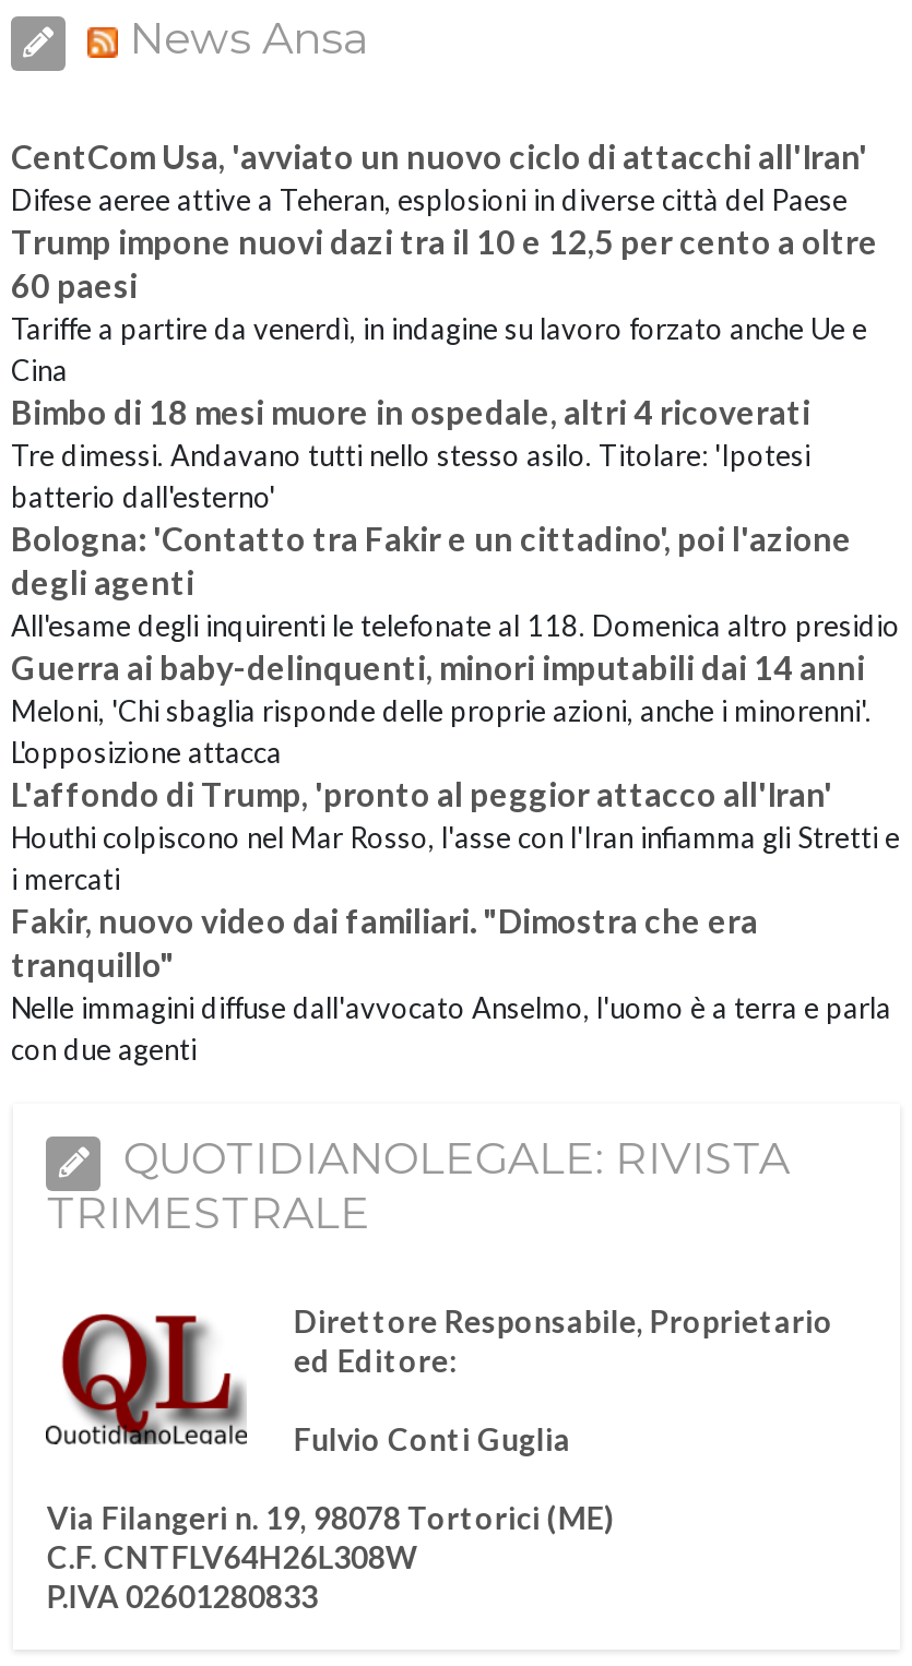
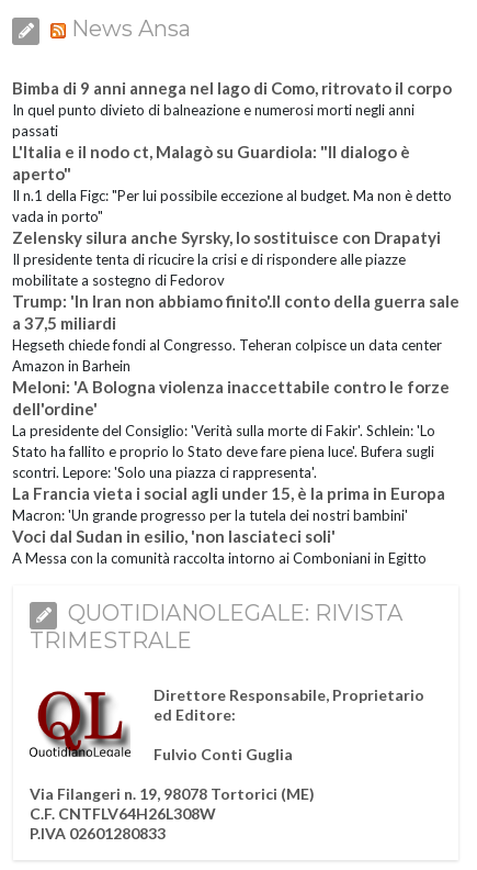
[11,136,900,1066] CentCom Usa, 'avviato un nuovo ciclo di attacchi all'Iran' | Difese aeree attive a Teheran, esplosioni in diverse città del Paese | Trump impone nuovi dazi tra il 10 e 12,5 per cento a oltre | 60 paesi | Tariffe a partire da venerdì, in indagine su lavoro forzato anche Ue e | Cina | Bimbo di 18 mesi muore in ospedale, altri 4 ricoverati | Tre dimessi. Andavano tutti nello stesso asilo. Titolare: 'Ipotesi | batterio dall'esterno' | Bologna: 'Contatto tra Fakir e un cittadino', poi l'azione | degli agenti | All'esame degli inquirenti le telefonate al 118. Domenica altro presidio | Guerra ai baby-delinquenti, minori imputabili dai 14 anni | Meloni, 'Chi sbaglia risponde delle proprie azioni, anche i minorenni'. | L'opposizione attacca | L'affondo di Trump, 'pronto al peggior attacco all'Iran' | Houthi colpiscono nel Mar Rosso, l'asse con l'Iran infiamma gli Stretti e | i mercati | Fakir, nuovo video dai familiari. "Dimostra che era | tranquillo" | Nelle immagini diffuse dall'avvocato Anselmo, l'uomo è a terra e parla | con due agenti -> [12,78,459,567] Bimba di 9 anni annega nel lago di Como, ritrovato il corpo | In quel punto divieto di balneazione e numerosi morti negli anni | passati | L'Italia e il nodo ct, Malagò su Guardiola: "Il dialogo è | aperto" | Il n.1 della Figc: "Per lui possibile eccezione al budget. Ma non è detto | vada in porto" | Zelensky silura anche Syrsky, lo sostituisce con Drapatyi | Il presidente tenta di ricucire la crisi e di rispondere alle piazze | mobilitate a sostegno di Fedorov | Trump: 'In Iran non abbiamo finito'.Il conto della guerra sale | a 37,5 miliardi | Hegseth chiede fondi al Congresso. Teheran colpisce un data center | Amazon in Barhein | Meloni: 'A Bologna violenza inaccettabile contro le forze | dell'ordine' | La presidente del Consiglio: 'Verità sulla morte di Fakir'. Schlein: 'Lo | Stato ha fallito e proprio lo Stato deve fare piena luce'. Bufera sugli | scontri. Lepore: 'Solo una piazza ci rappresenta'. | La Francia vieta i social agli under 15, è la prima in Europa | Macron: 'Un grande progresso per la tutela dei nostri bambini' | Voci dal Sudan in esilio, 'non lasciateci soli' | A Messa con la comunità raccolta intorno ai Comboniani in Egitto

